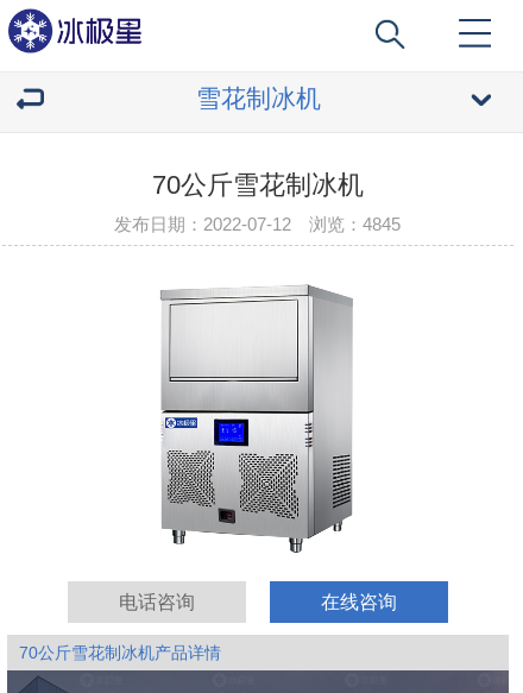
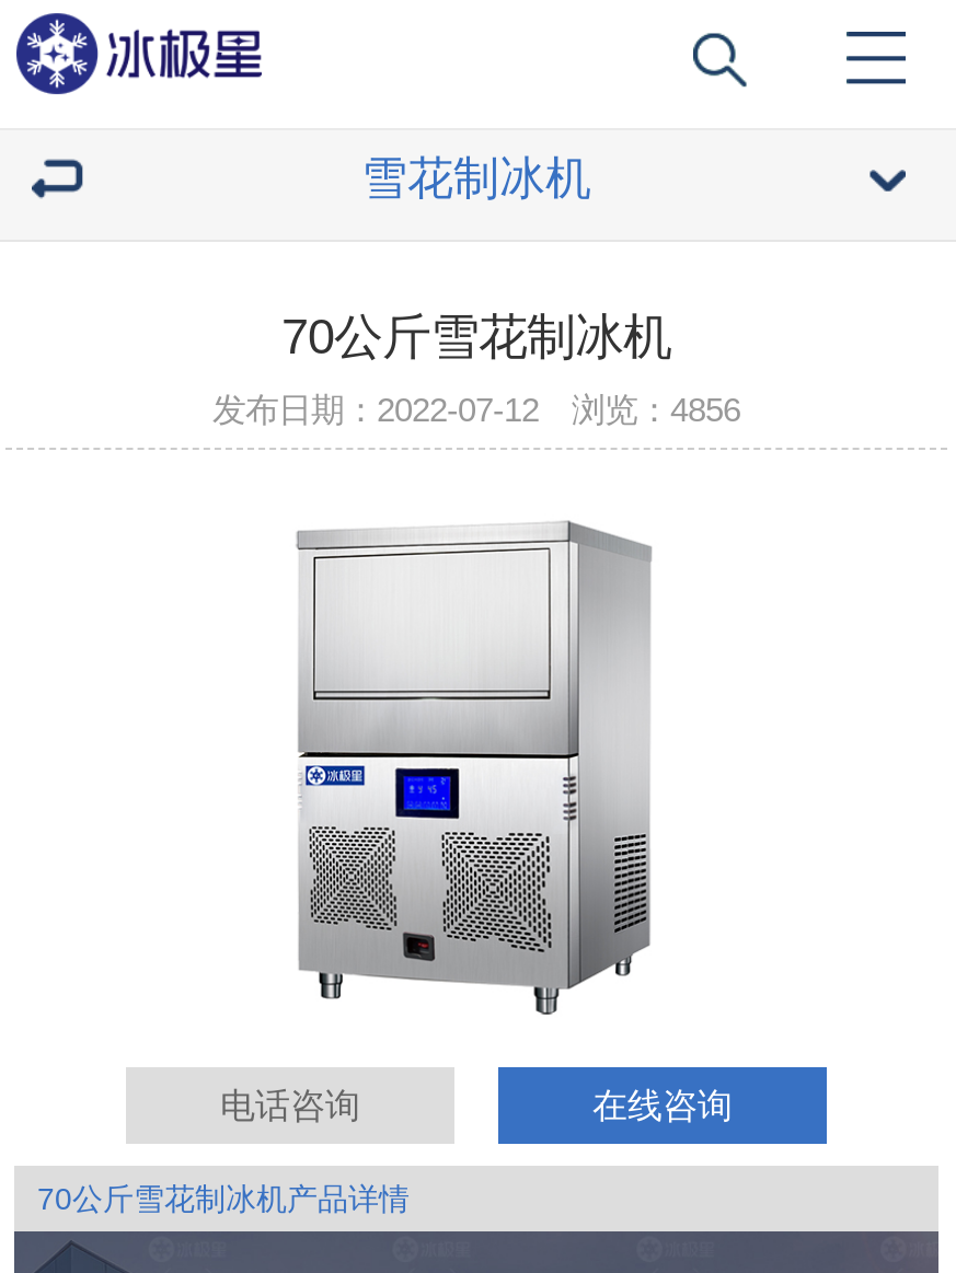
[115,214,401,234] 发布日期：2022-07-12 浏览：4845 -> [212,391,740,428] 发布日期：2022-07-12 浏览：4856

